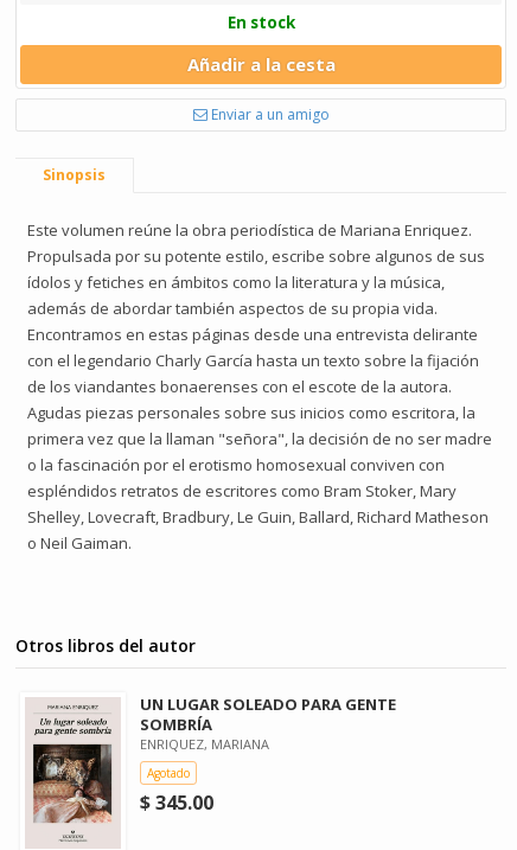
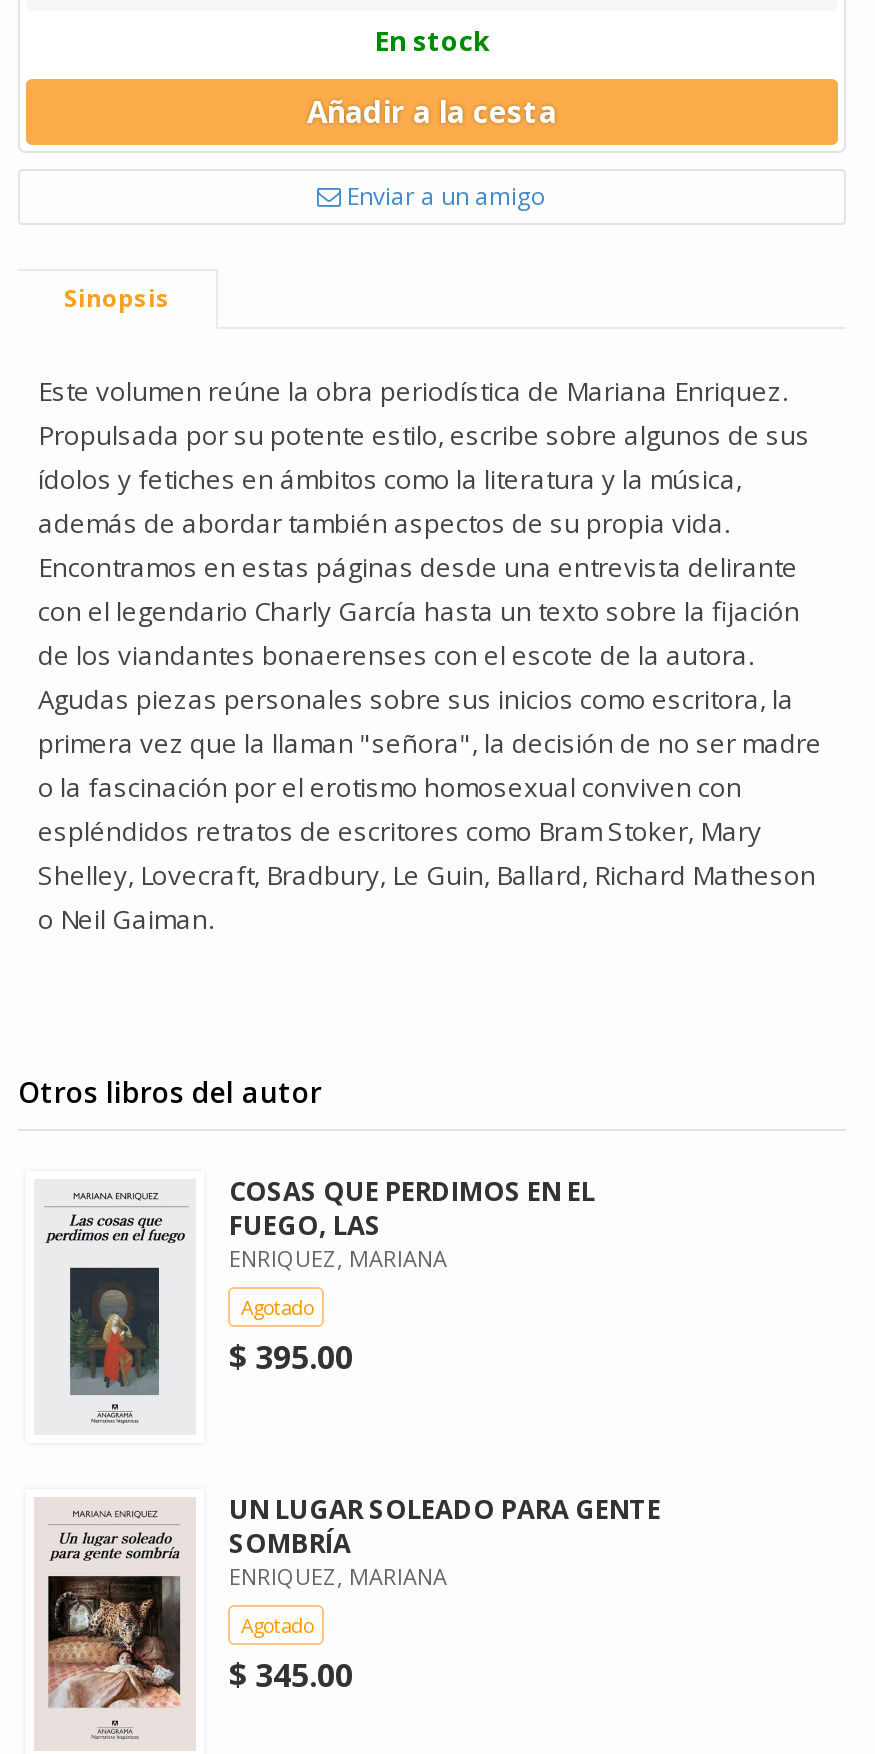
none -> [66,1173,595,1397] [image] | COSAS QUE PERDIMOS EN EL | FUEGO, LAS | ENRIQUEZ, MARIANA | Agotado | $ 395.00

